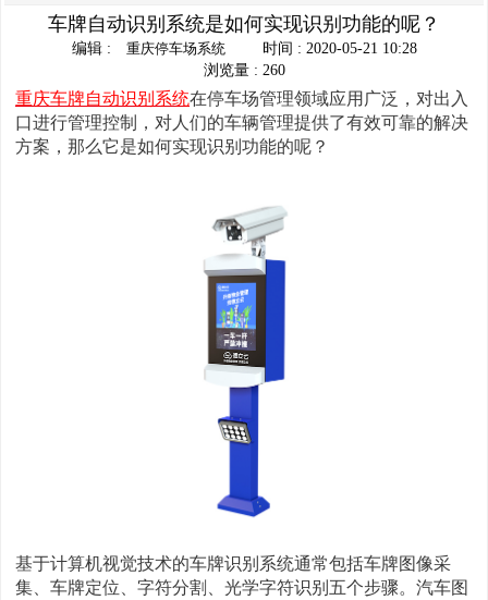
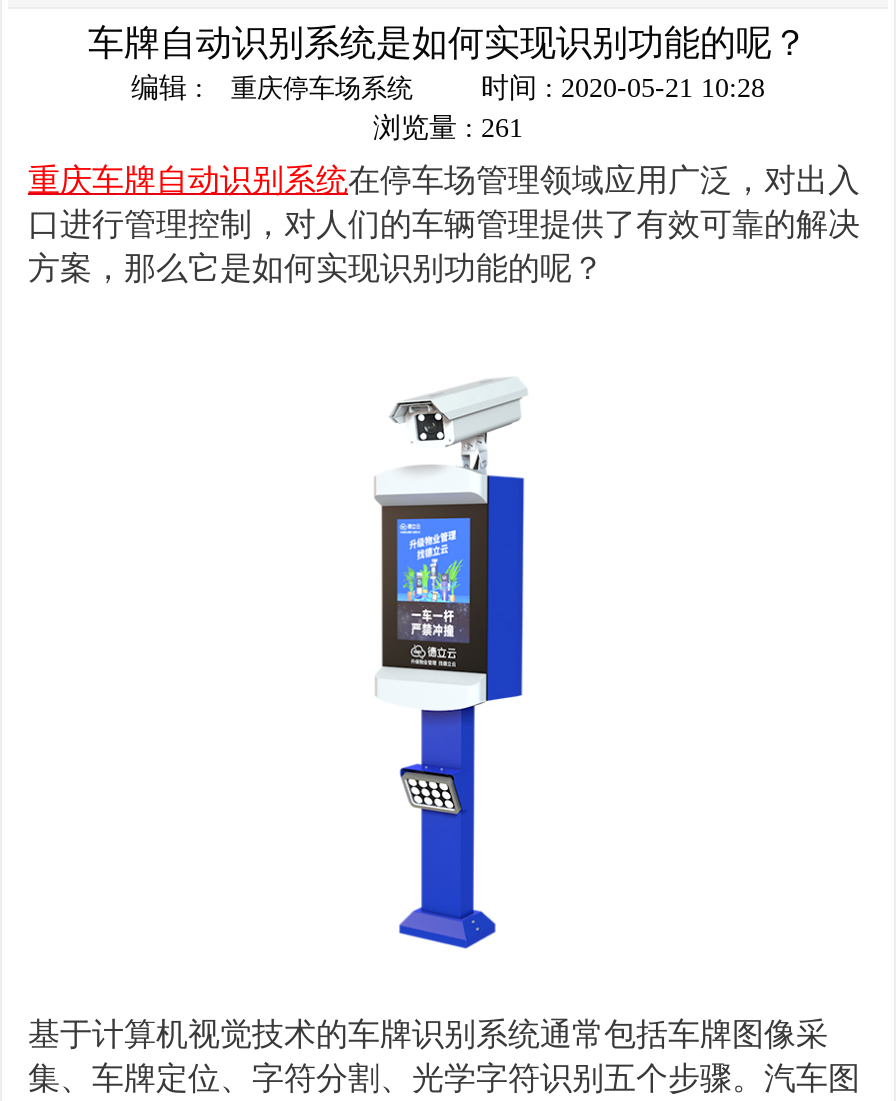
[203,62,285,78] 浏览量 : 260 -> [373,113,523,143] 浏览量 : 261

